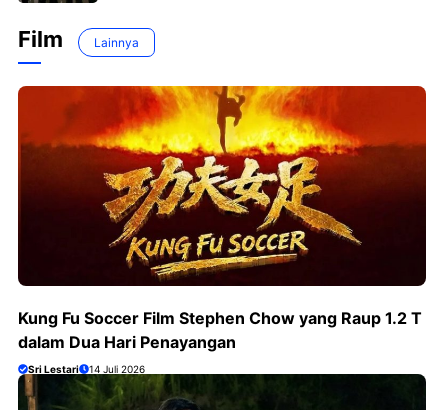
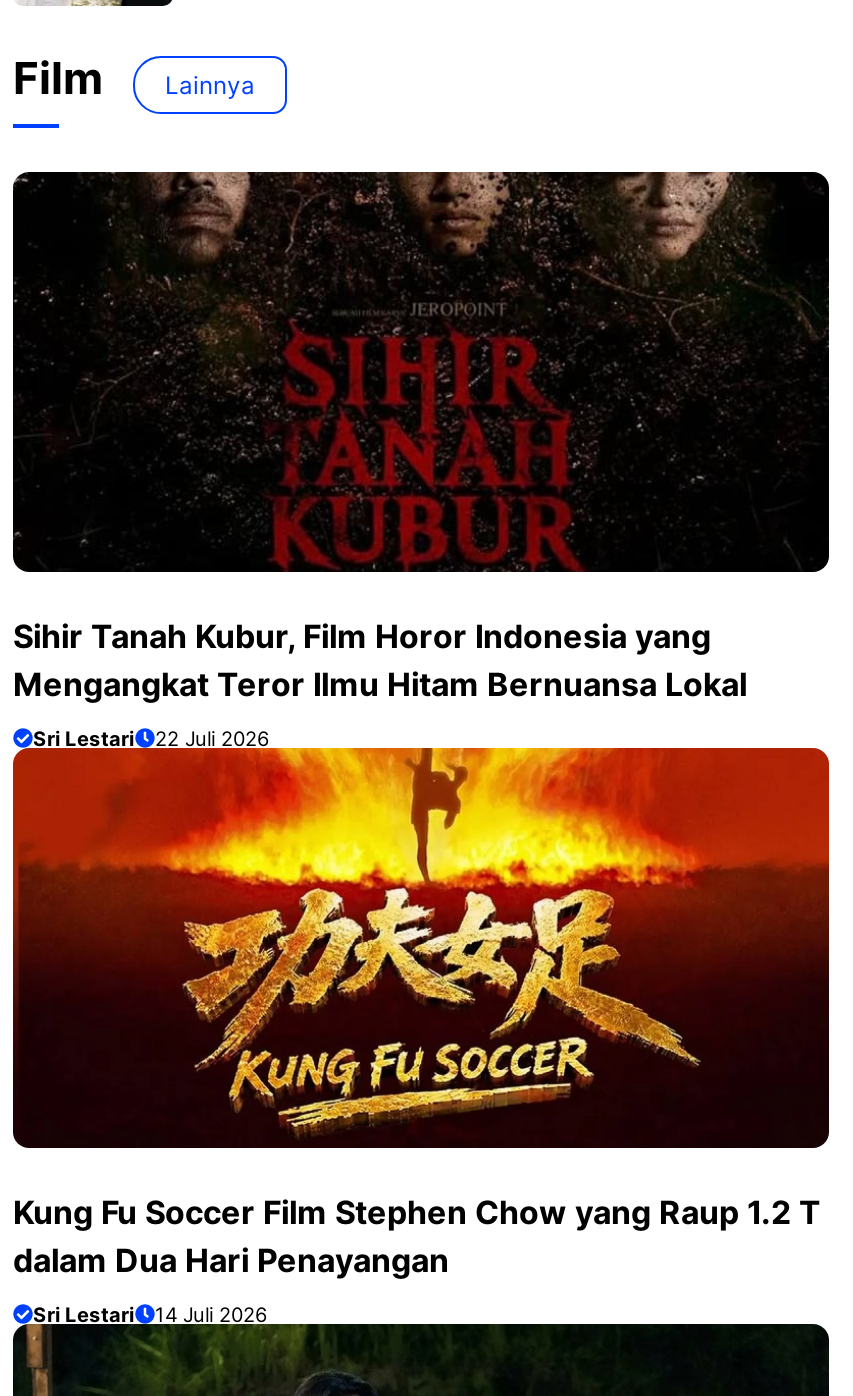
none -> [11,170,831,750] [image] | Sihir Tanah Kubur, Film Horor Indonesia yang | Mengangkat Teror Ilmu Hitam Bernuansa Lokal | Sri Lestari | 22 Juli 2026

